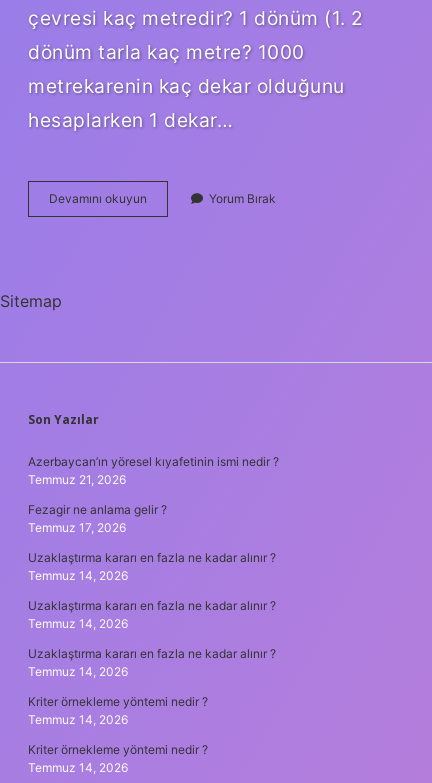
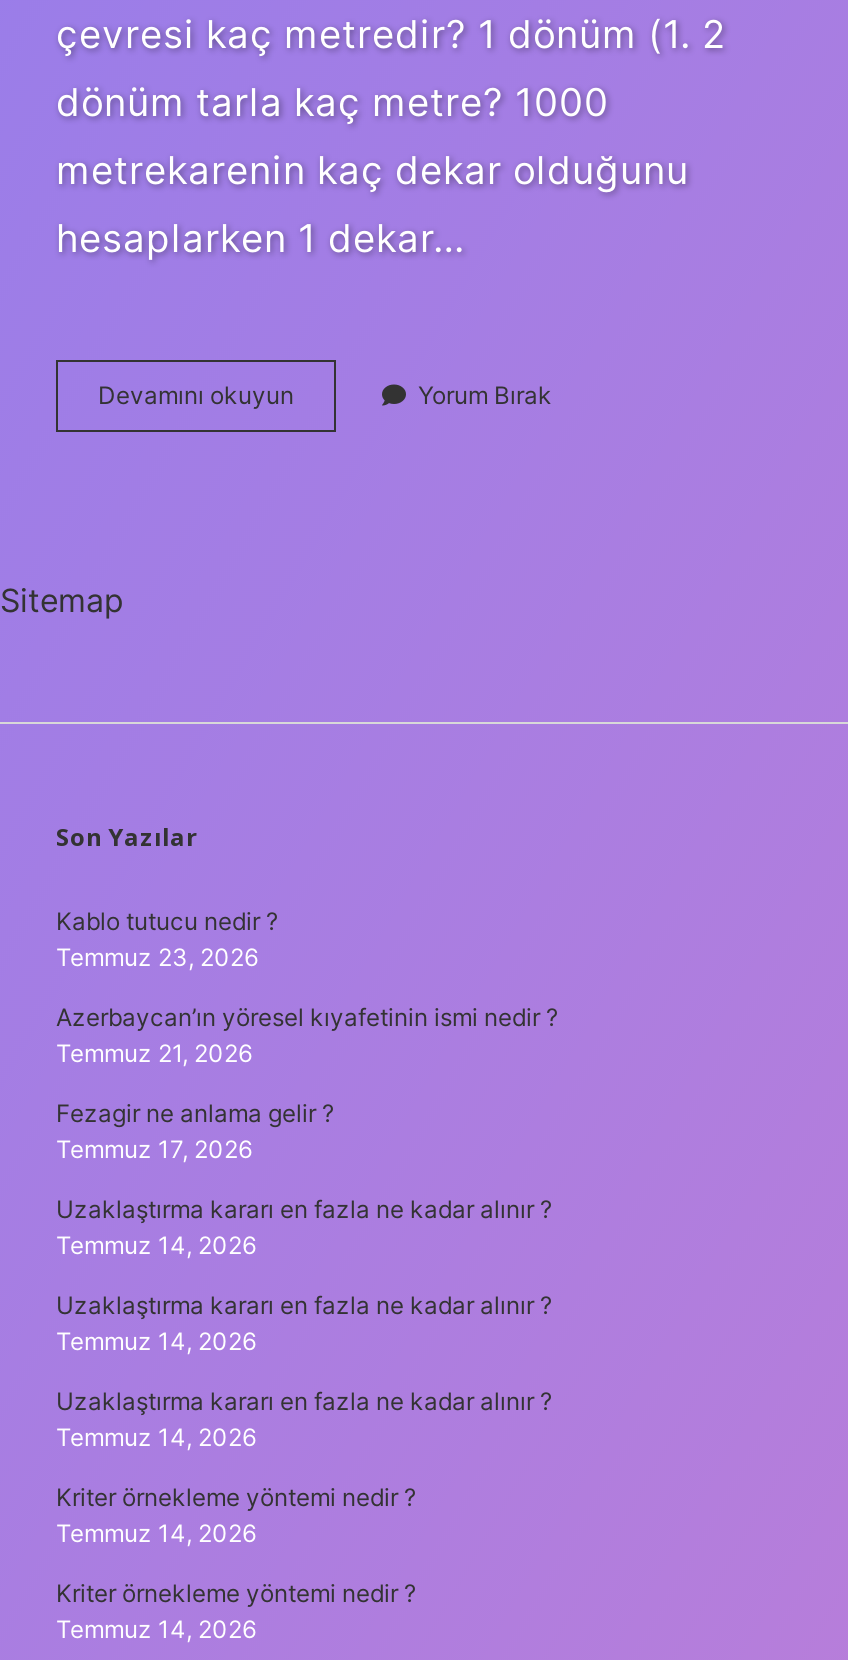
none -> [56,906,278,972] Kablo tutucu nedir ? | Temmuz 23, 2026

